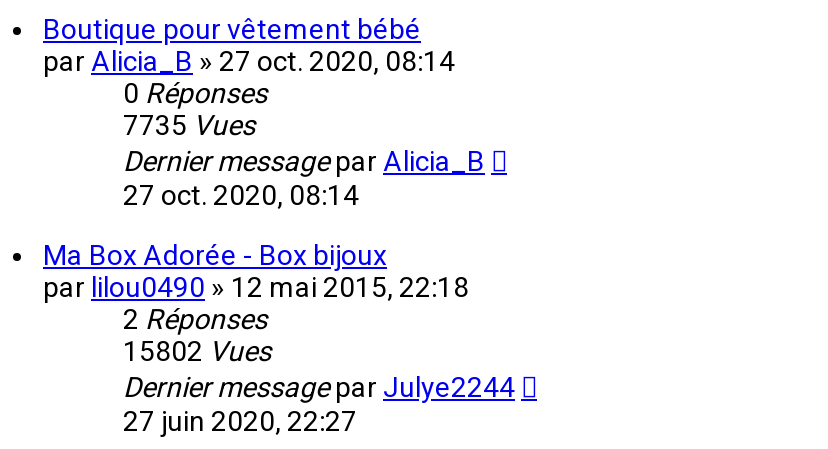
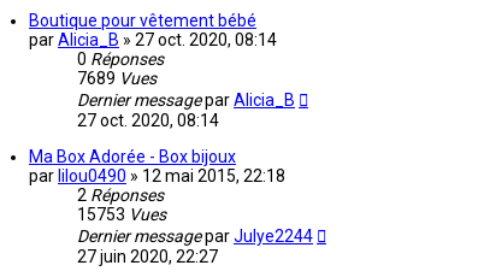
[123,109,255,141] 7735 Vues -> [77,69,157,88] 7689 Vues
[123,335,271,367] 15802 Vues -> [77,205,166,224] 15753 Vues

